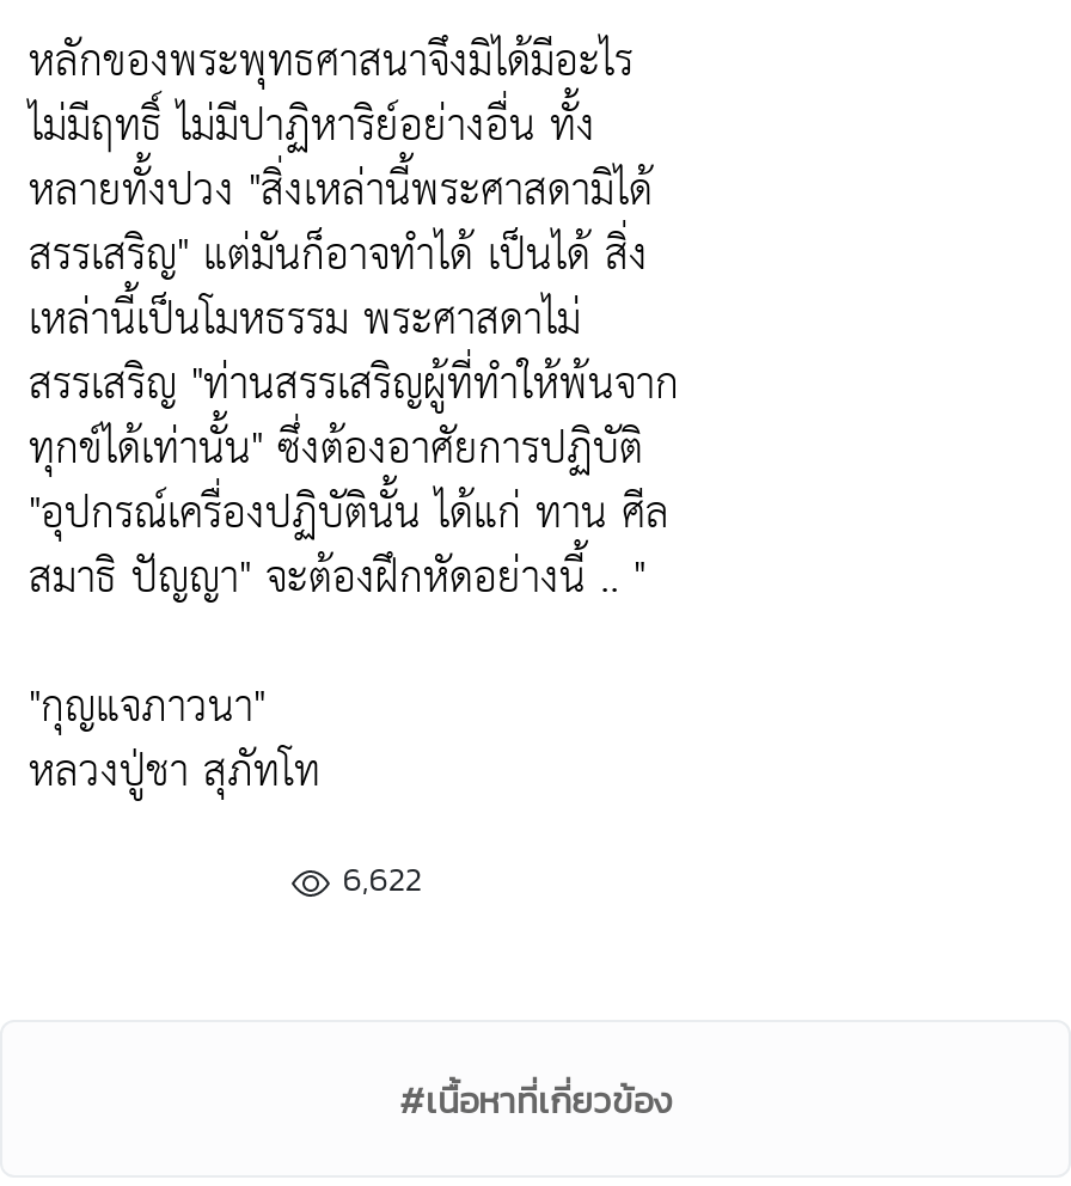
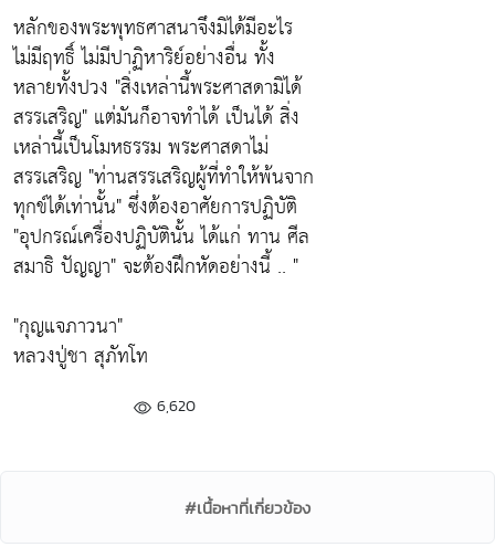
[331,856,421,904] 6,622 -> [152,395,196,417] 6,620

